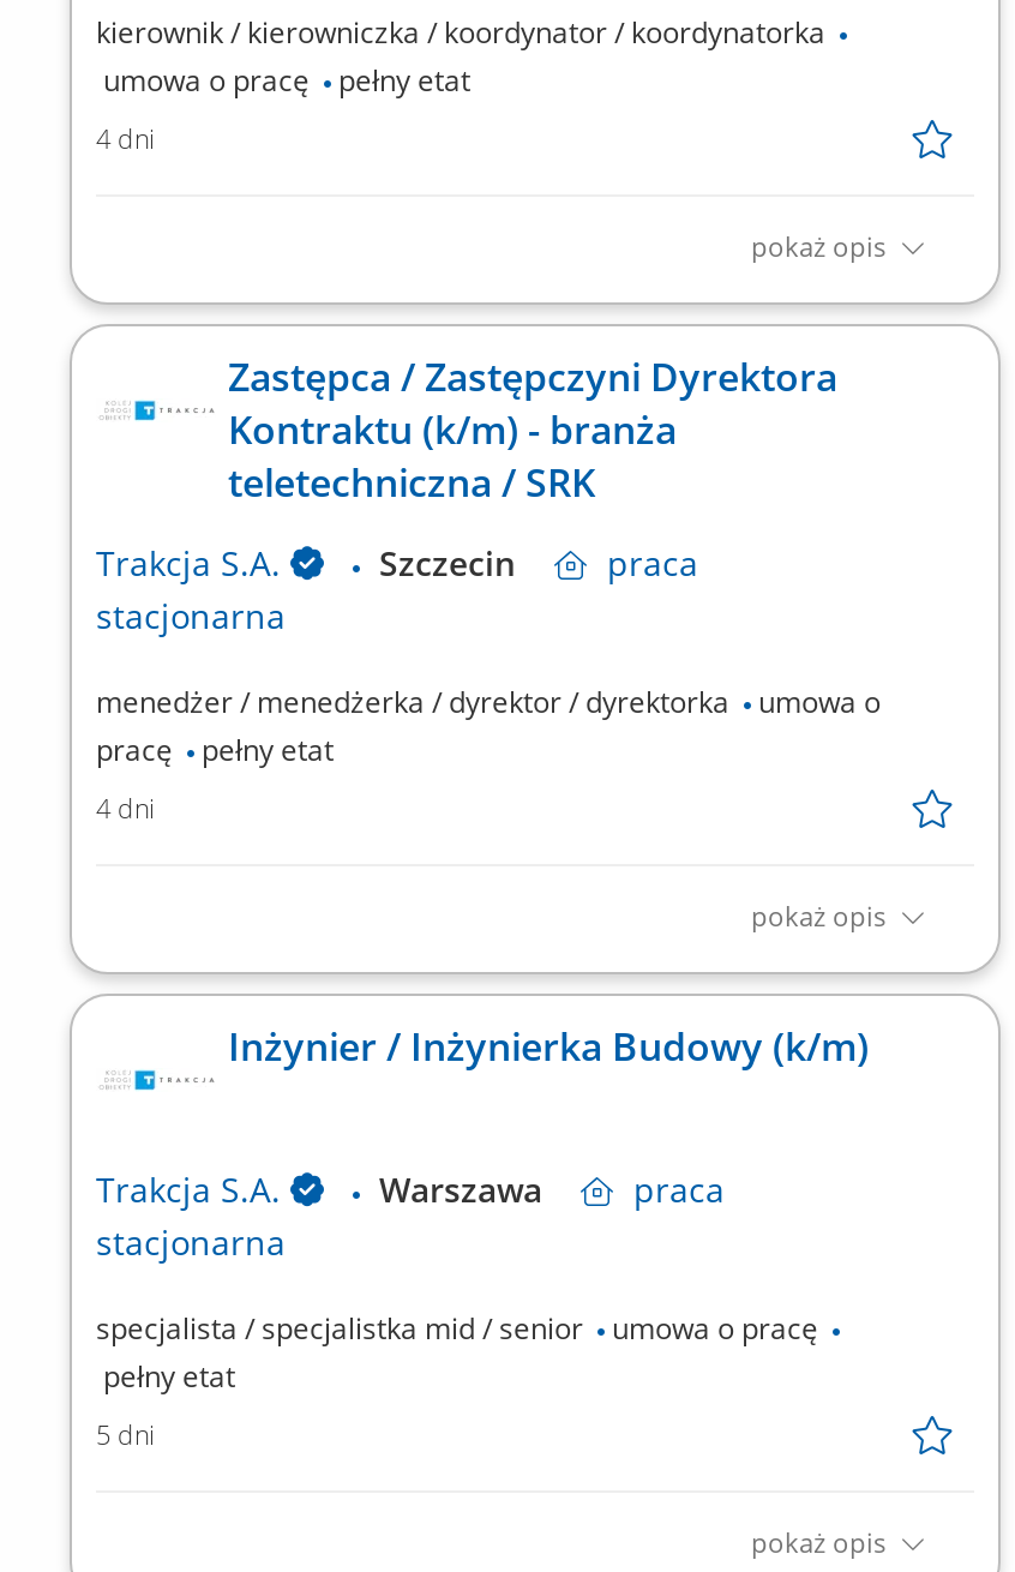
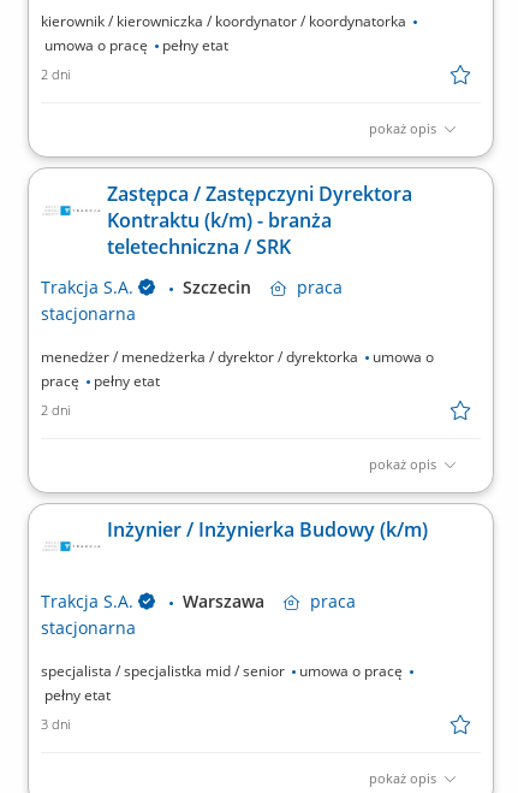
[96,120,154,156] 4 dni -> [41,65,70,83] 2 dni
[96,790,154,826] 4 dni -> [41,401,70,419] 2 dni
[96,1416,154,1452] 5 dni -> [41,715,70,733] 3 dni

